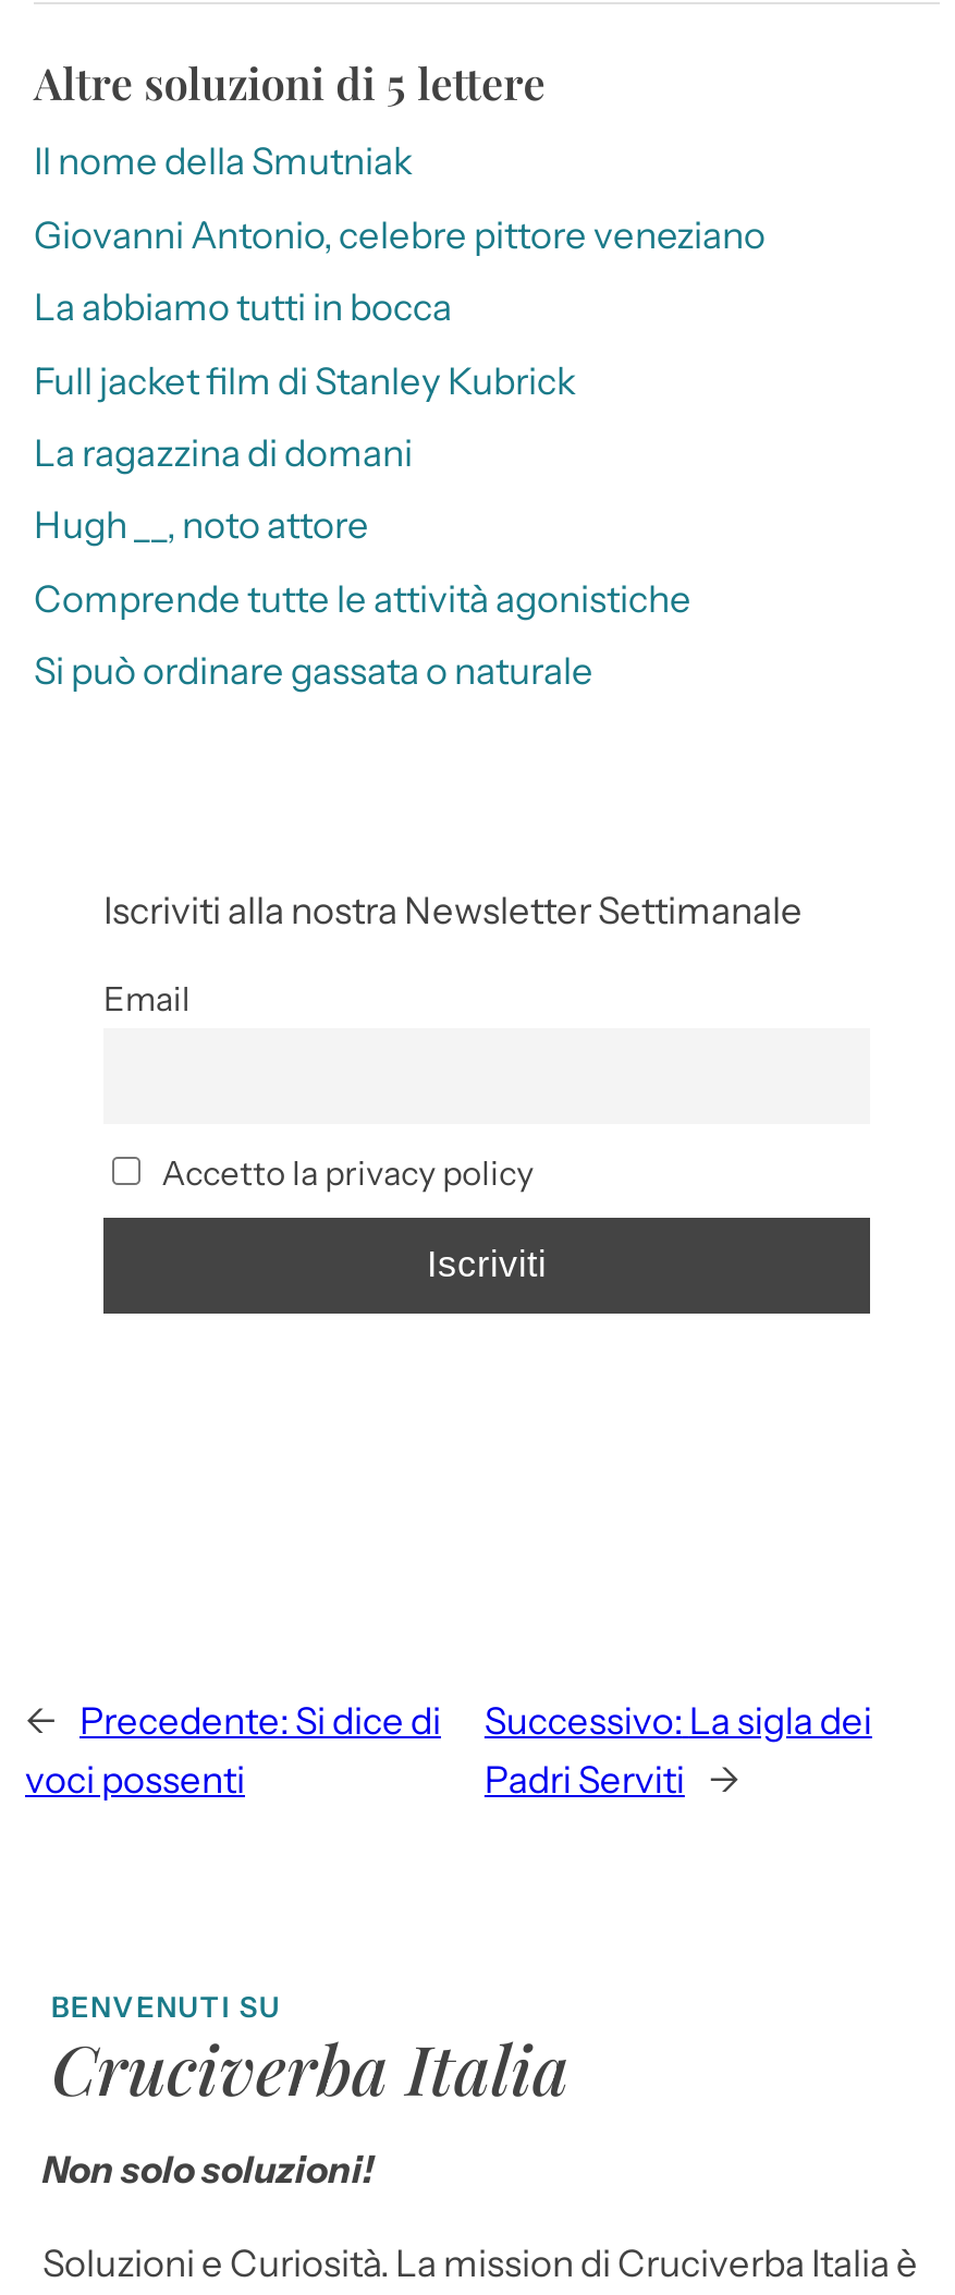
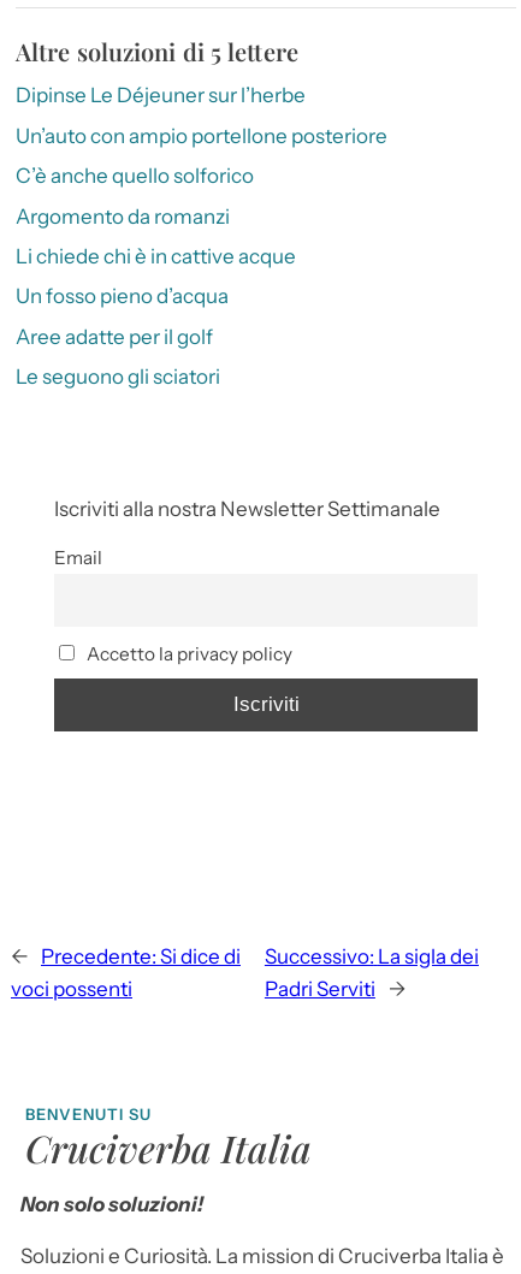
[34,140,413,184] Il nome della Smutniak -> [16,83,306,108] Dipinse Le Déjeuner sur l’herbe
[34,213,766,257] Giovanni Antonio, celebre pittore veneziano -> [16,124,387,148] Un’auto con ampio portellone posteriore
[34,286,452,329] La abbiamo tutti in bocca -> [16,164,254,188] C’è anche quello solforico
[34,358,576,402] Full jacket film di Stanley Kubrick -> [16,204,230,228] Argomento da romanzi
[34,431,413,475] La ragazzina di domani -> [16,244,296,268] Li chiede chi è in cattive acque
[34,504,369,547] Hugh __, noto attore -> [16,284,229,308] Un fosso pieno d’acqua
[34,577,691,620] Comprende tutte le attività agonistiche -> [16,324,213,349] Aree adatte per il golf
[34,649,593,693] Si può ordinare gassata o naturale -> [16,365,220,389] Le seguono gli sciatori

